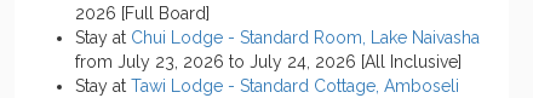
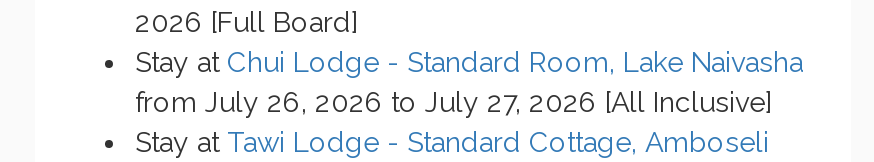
[75,52,462,71] from July 23, 2026 to July 24, 2026 [All Inclusive] -> [135,86,771,118] from July 26, 2026 to July 27, 2026 [All Inclusive]

